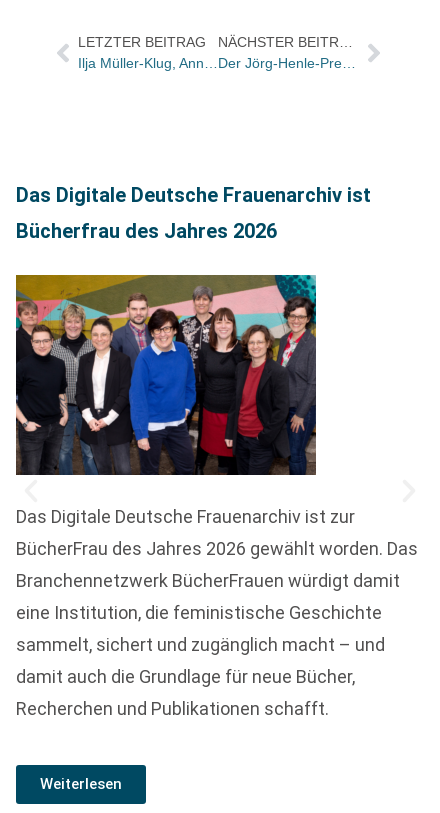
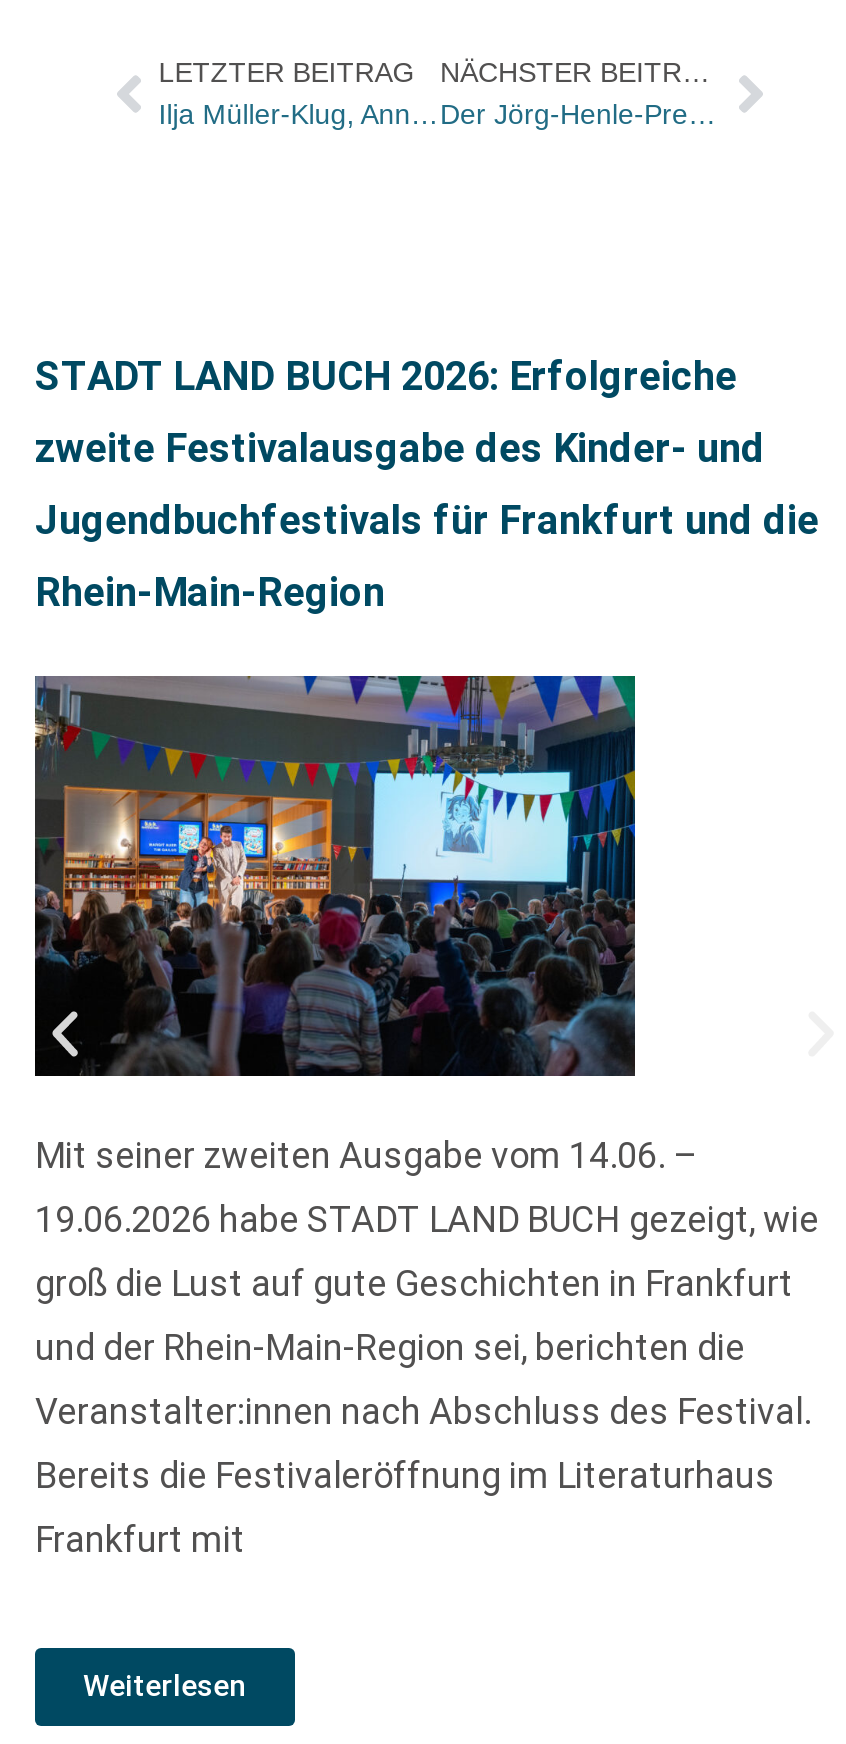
[16,183,371,243] Das Digitale Deutsche Frauenarchiv ist | Bücherfrau des Jahres 2026 -> [35,352,819,616] STADT LAND BUCH 2026: Erfolgreiche | zweite Festivalausgabe des Kinder- und | Jugendbuchfestivals für Frankfurt und die | Rhein-Main-Region
[16,286,316,479] [image] -> [33,668,635,986] [image]
[16,506,418,719] Das Digitale Deutsche Frauenarchiv ist zur | BücherFrau des Jahres 2026 gewählt worden. Das | Branchennetzwerk BücherFrauen würdigt damit | eine Institution, die feministische Geschichte | sammelt, sichert und zugänglich macht – und | damit auch die Grundlage für neue Bücher, | Recherchen und Publikationen schafft. -> [35,1134,819,1560] Mit seiner zweiten Ausgabe vom 14.06. – | 19.06.2026 habe STADT LAND BUCH gezeigt, wie | groß die Lust auf gute Geschichten in Frankfurt | und der Rhein-Main-Region sei, berichten die | Veranstalter:innen nach Abschluss des Festival. | Bereits die Festivaleröffnung im Literaturhaus | Frankfurt mit

